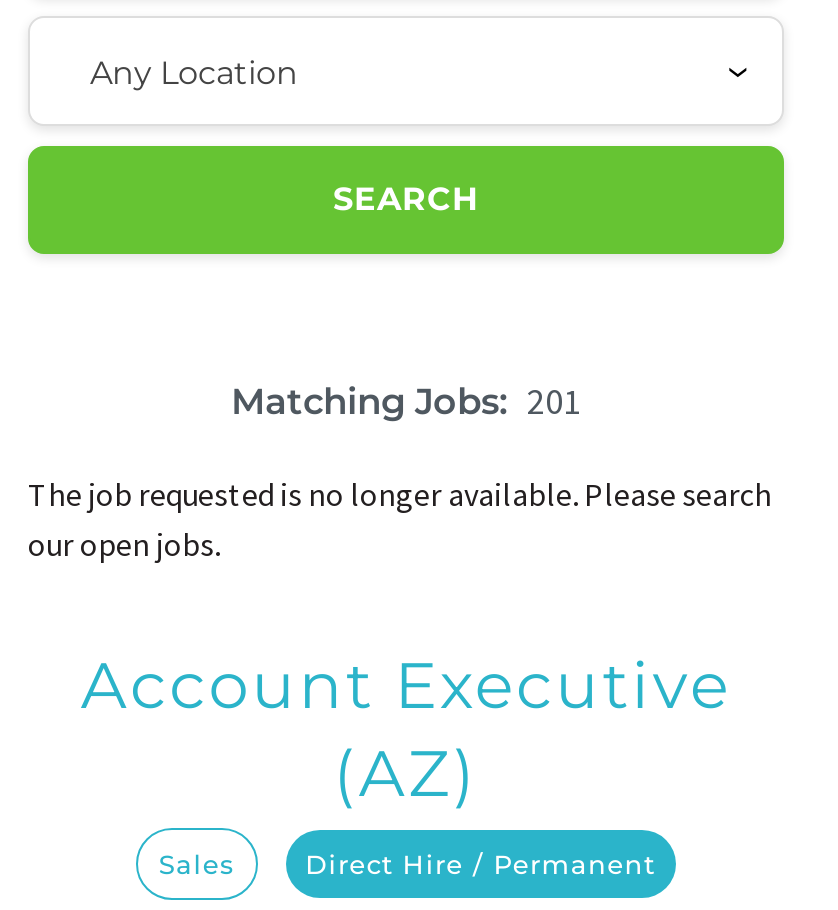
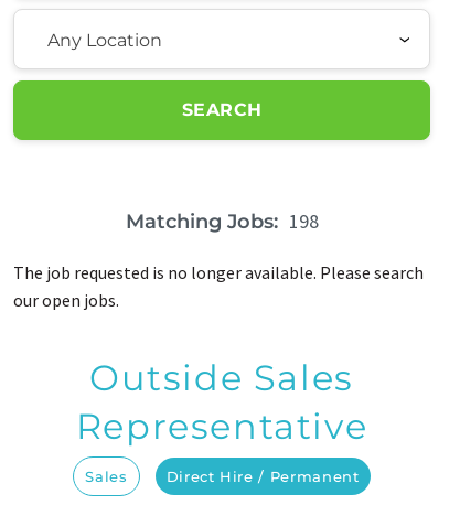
[231,378,581,424] Matching Jobs: 201 -> [125,208,318,234] Matching Jobs: 198
[81,646,731,812] Account Executive | (AZ) -> [76,356,368,448] Outside Sales | Representative

